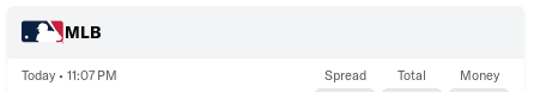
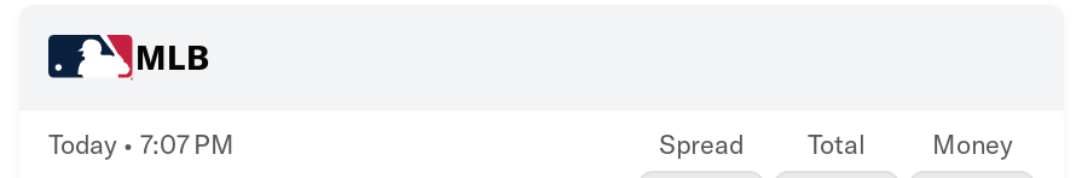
[22,67,117,84] Today • 11:07 PM -> [48,127,235,161] Today • 7:07 PM

